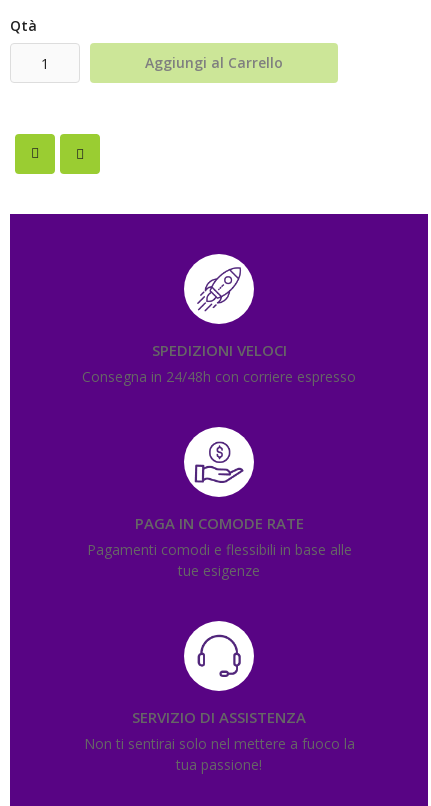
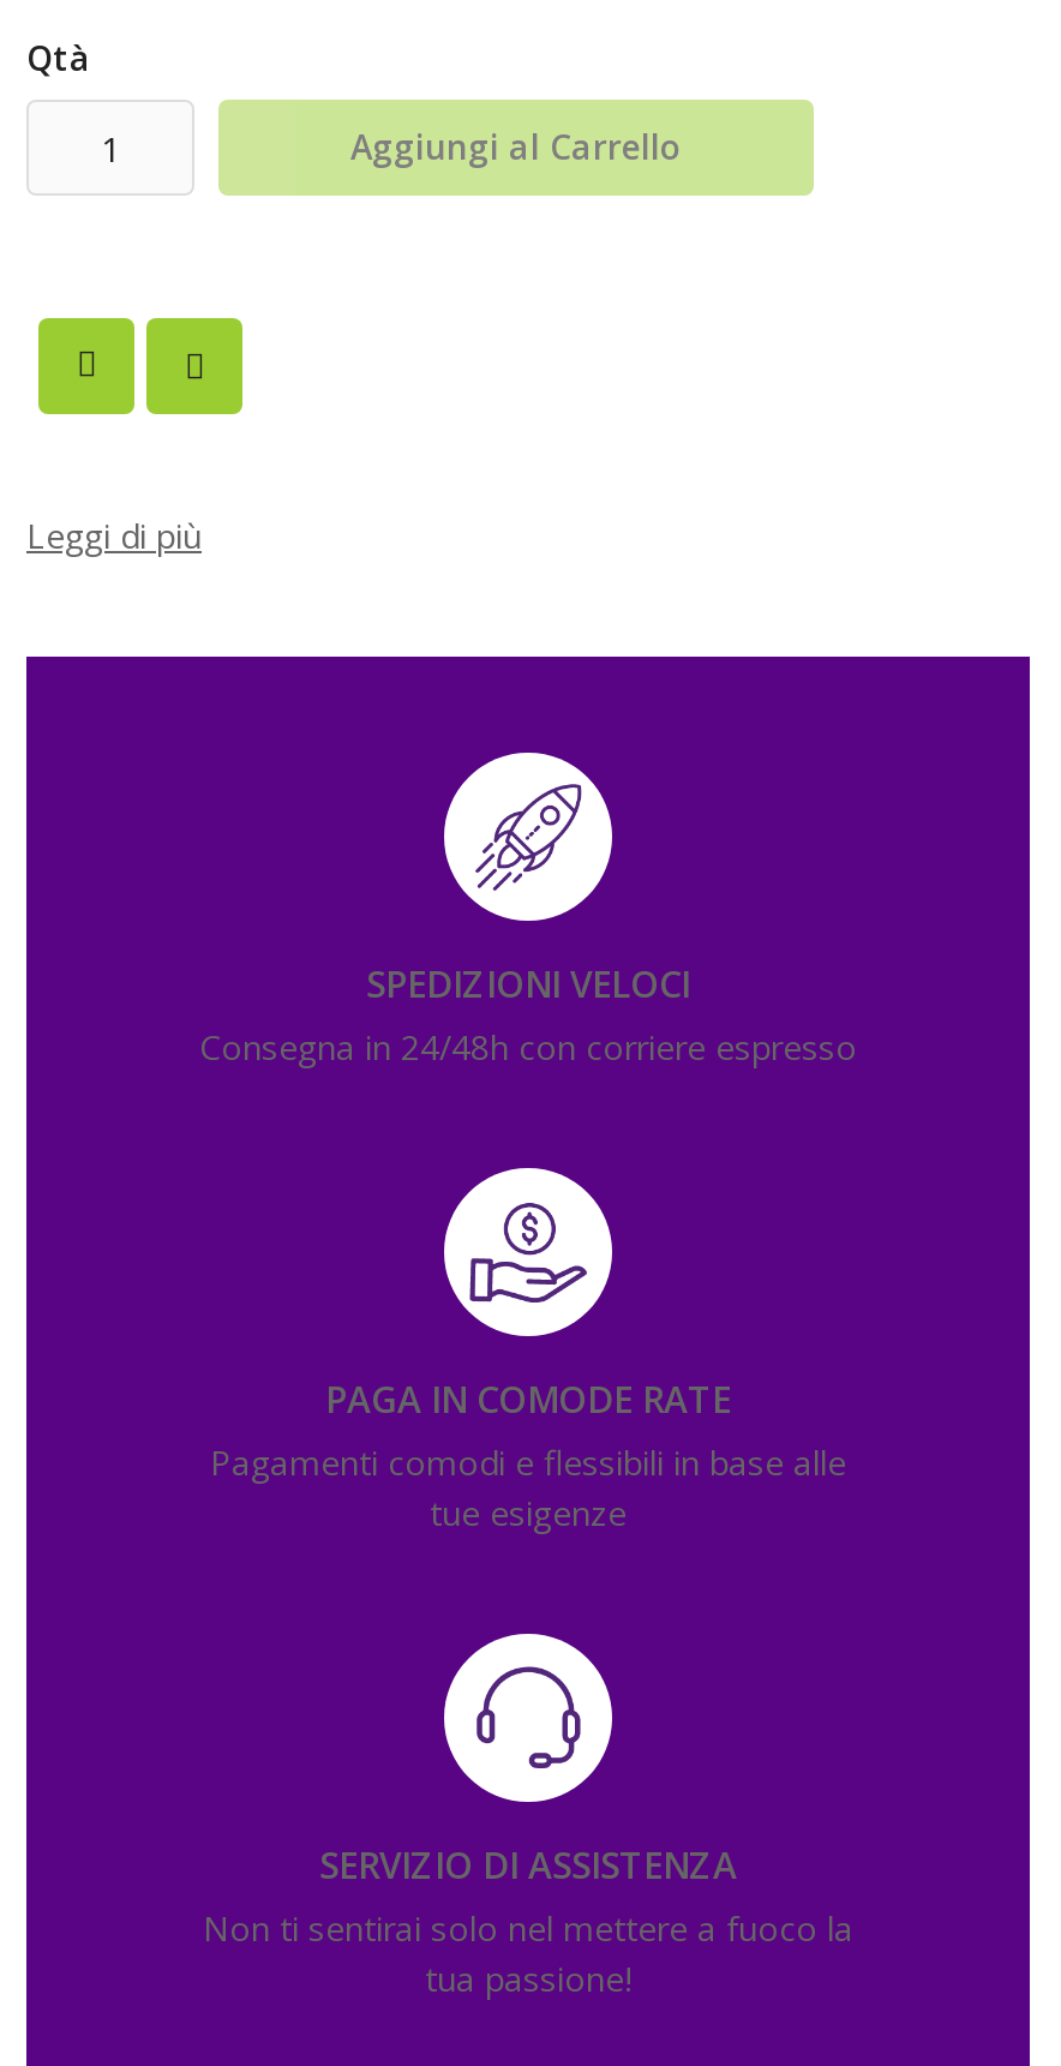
none -> [26,513,202,558] Leggi di più

